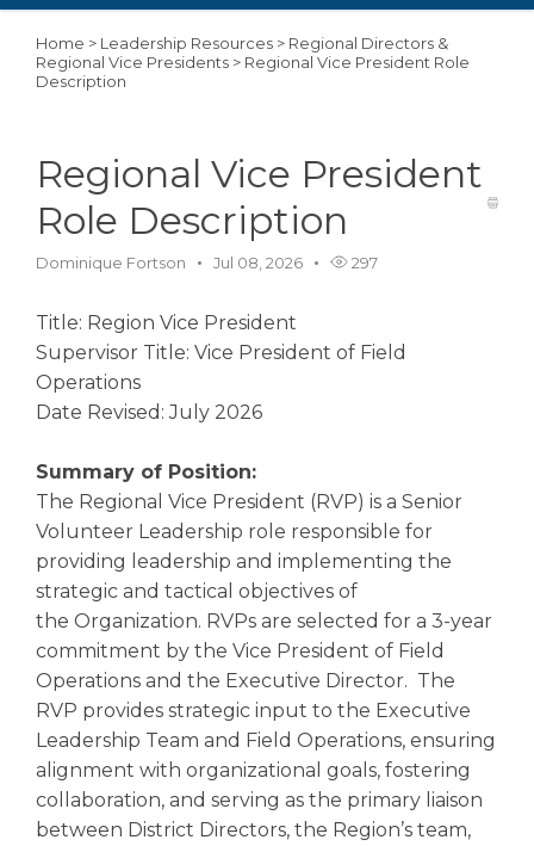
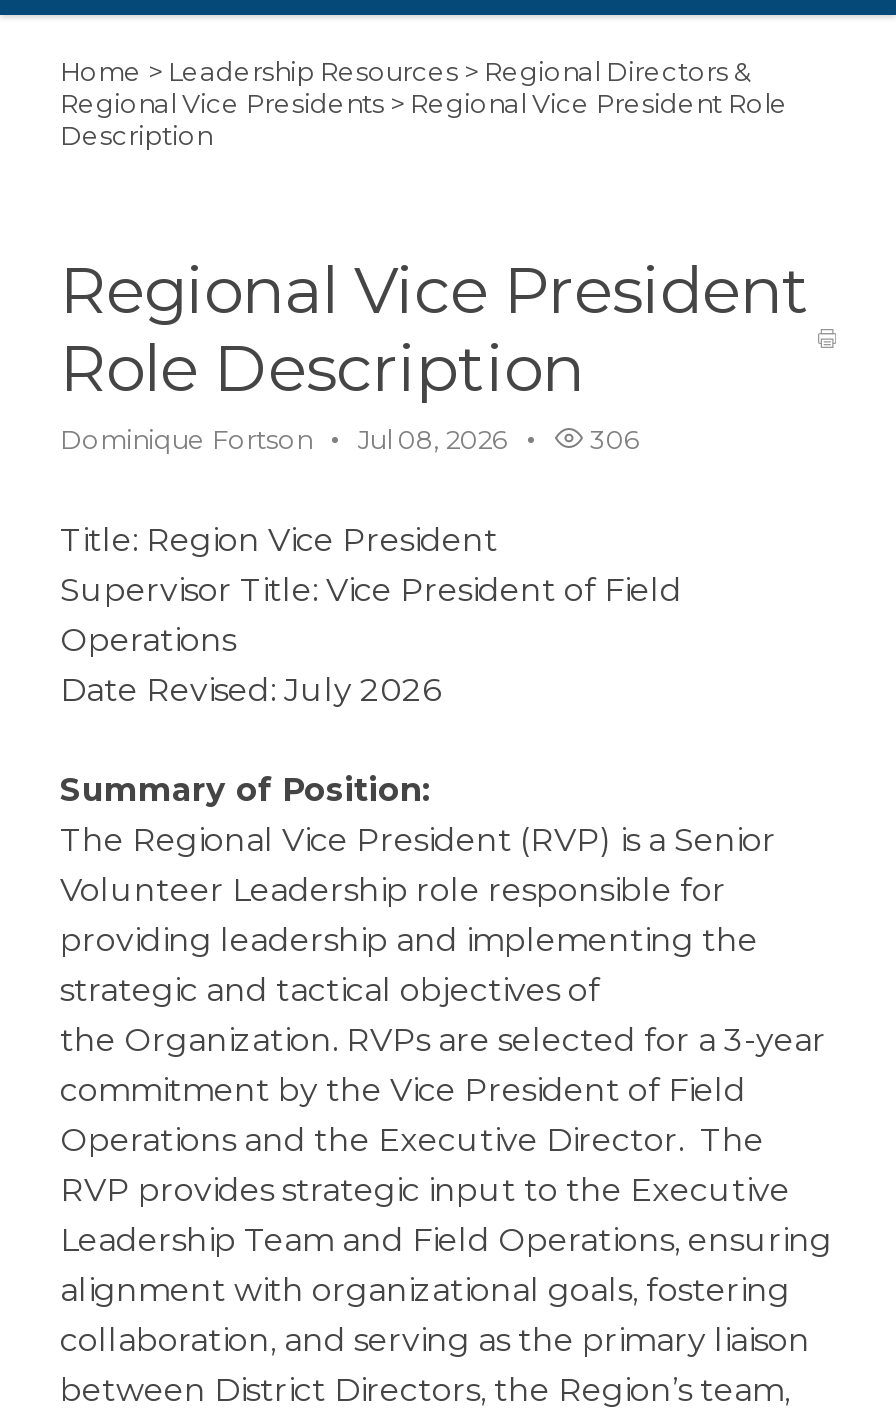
[348,253,378,272] 297 -> [584,423,640,455] 306

